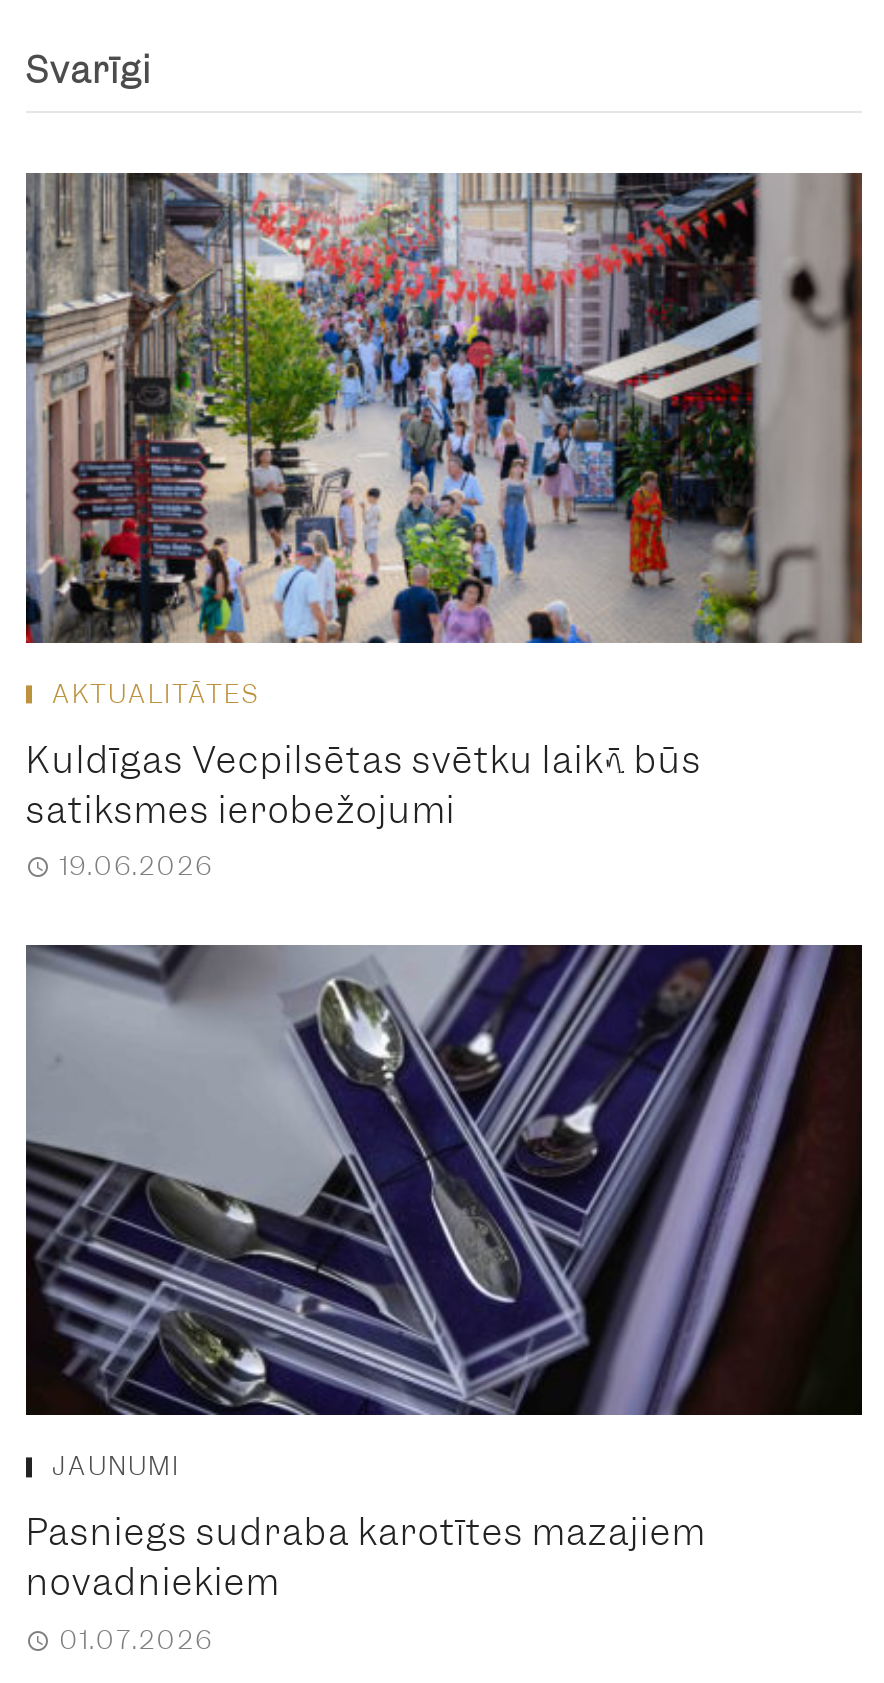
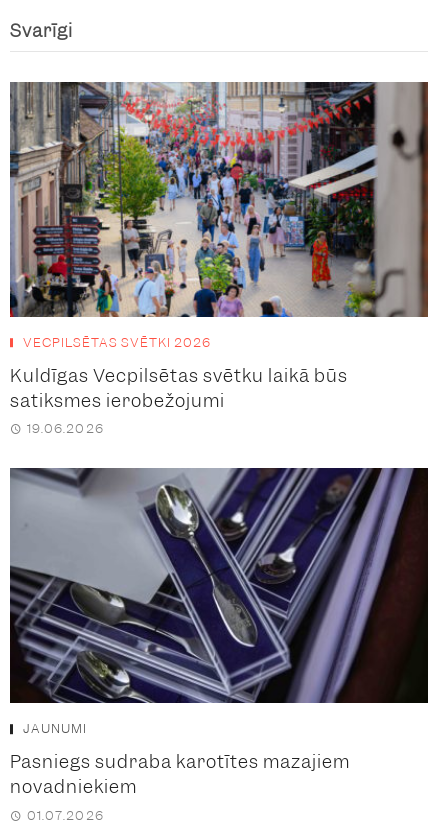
[52,676,260,710] AKTUALITĀTES -> [23,334,211,351] VECPILSĒTAS SVĒTKI 2026

